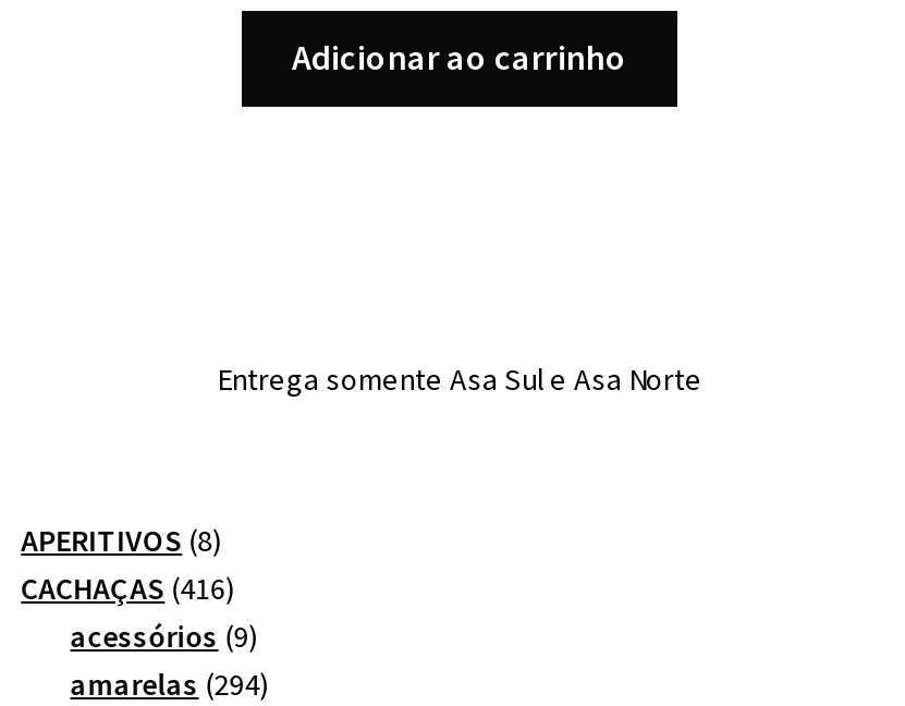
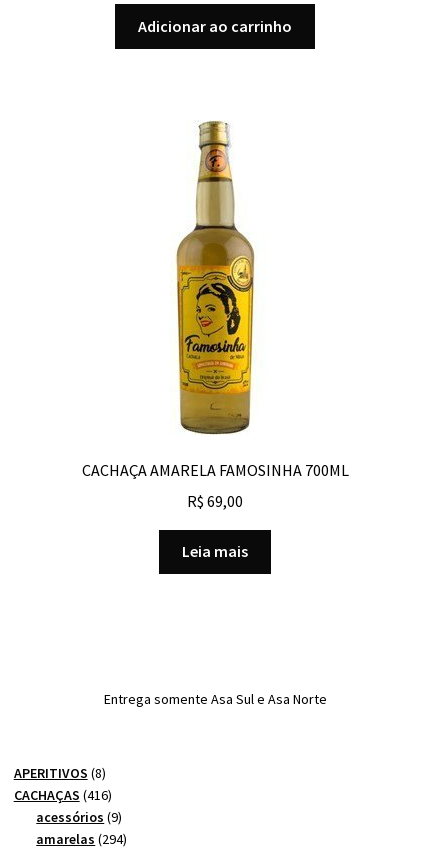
none -> [81,120,348,561] [image] | CACHAÇA AMARELA FAMOSINHA 700ML | R$69,00 | Leia mais

